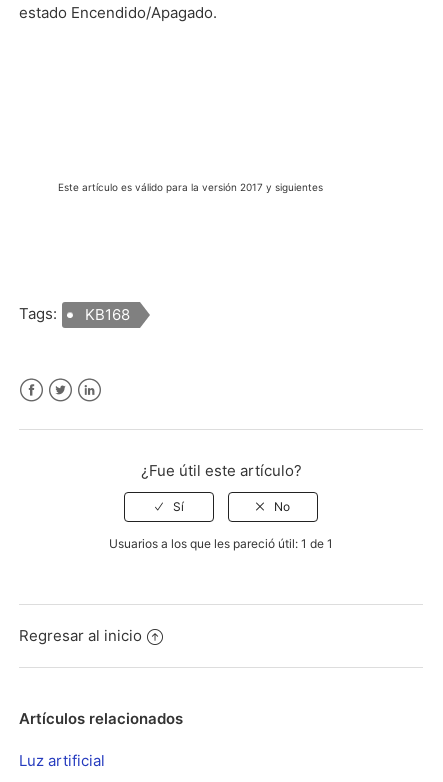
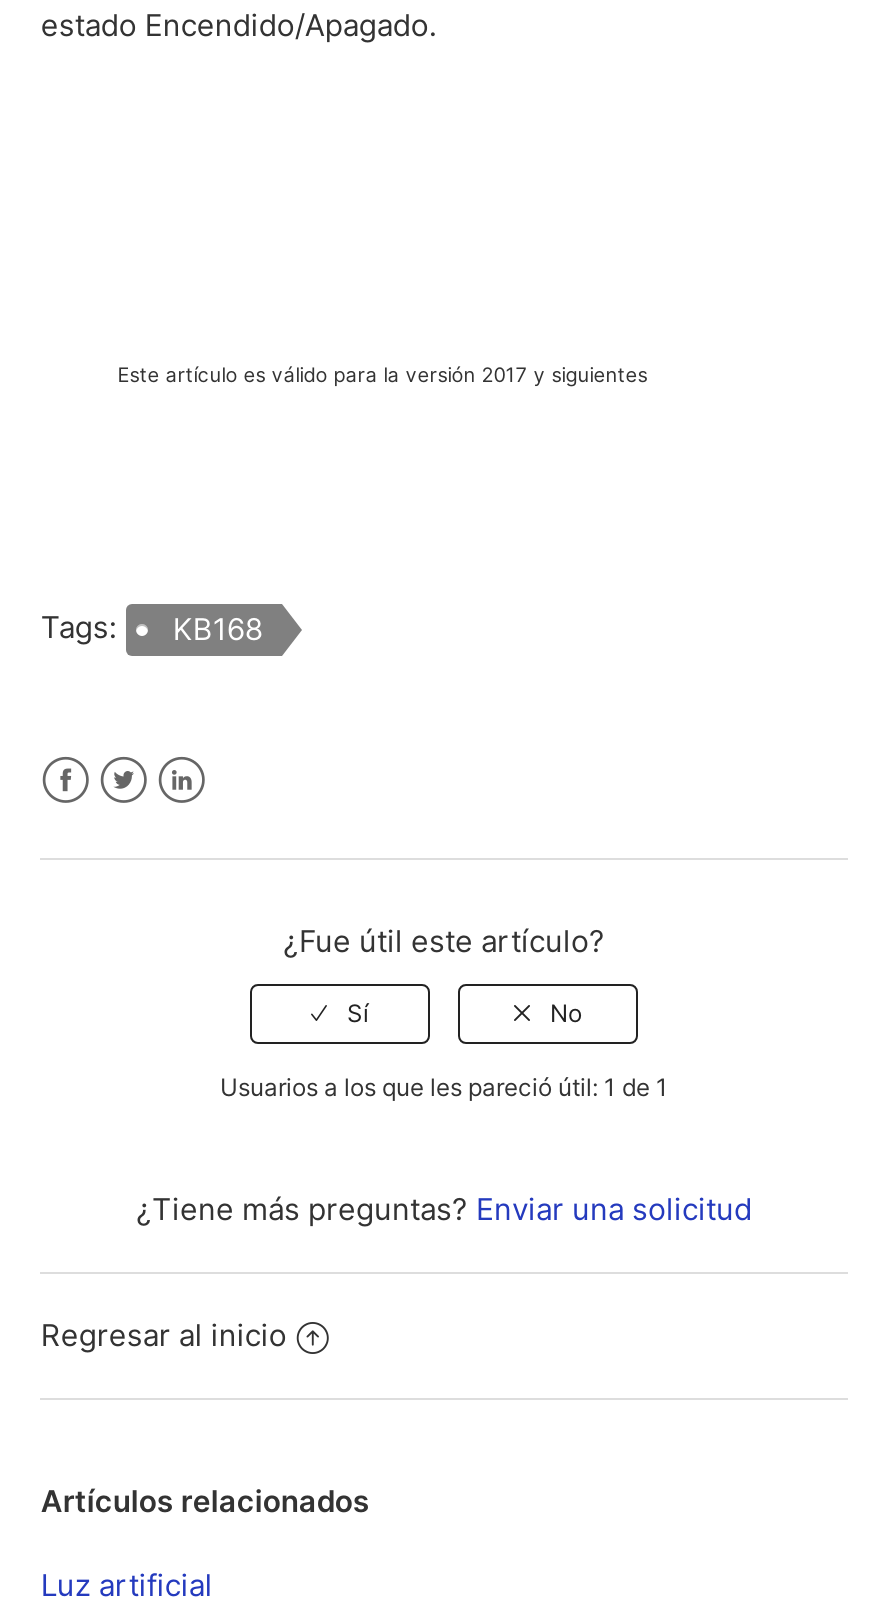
none -> [136,1190,752,1228] ¿Tiene más preguntas? Enviar una solicitud

